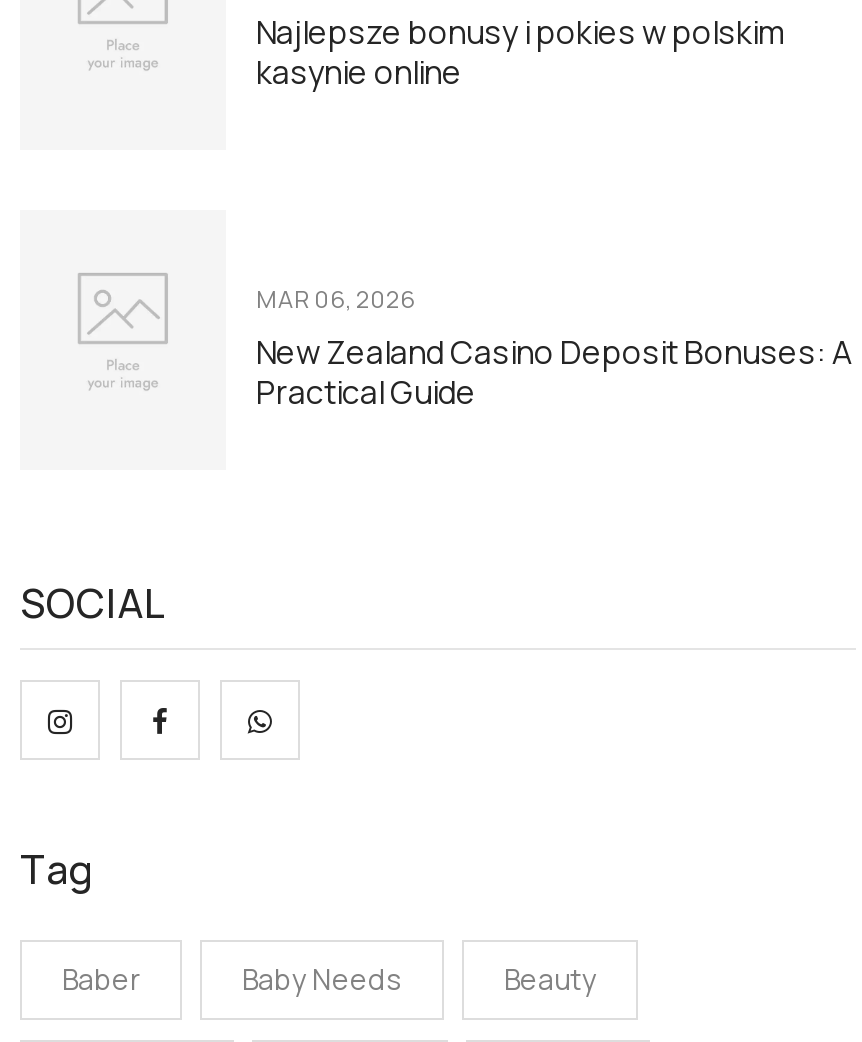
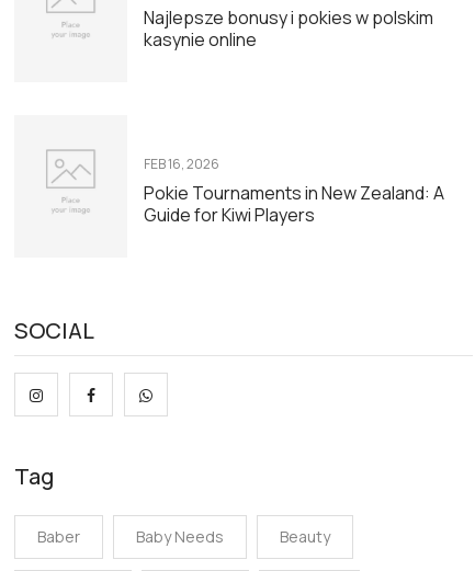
[256,282,852,414] MAR 06, 2026 | New Zealand Casino Deposit Bonuses: A | Practical Guide -> [144,155,444,227] FEB 16, 2026 | Pokie Tournaments in New Zealand: A | Guide for Kiwi Players

